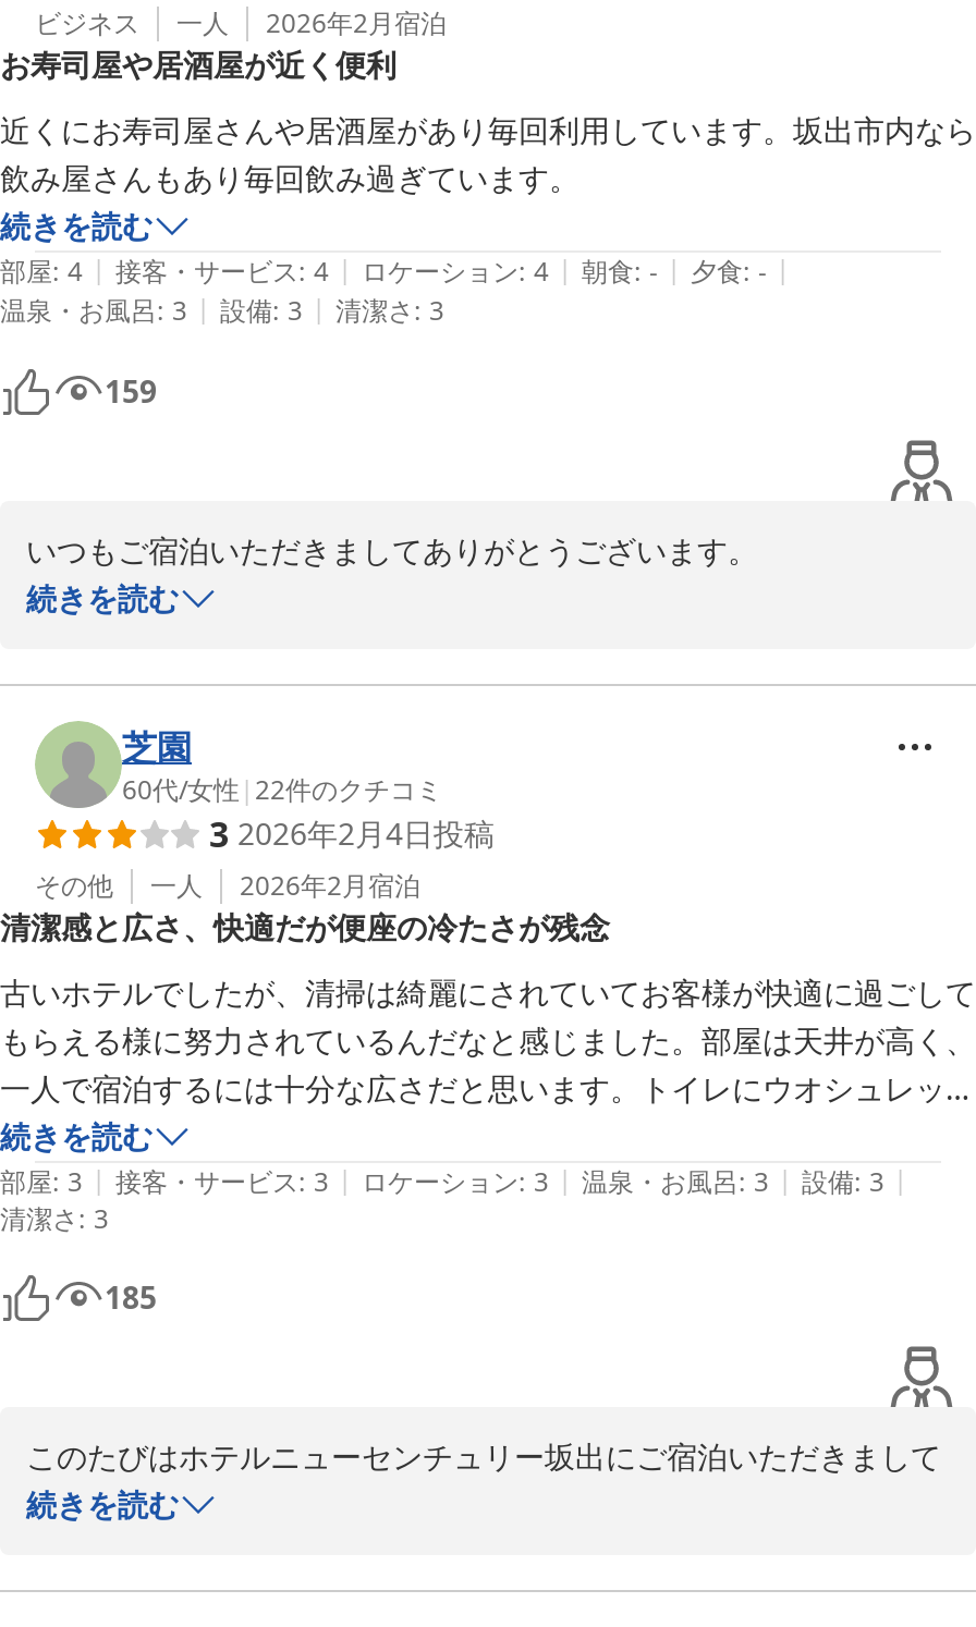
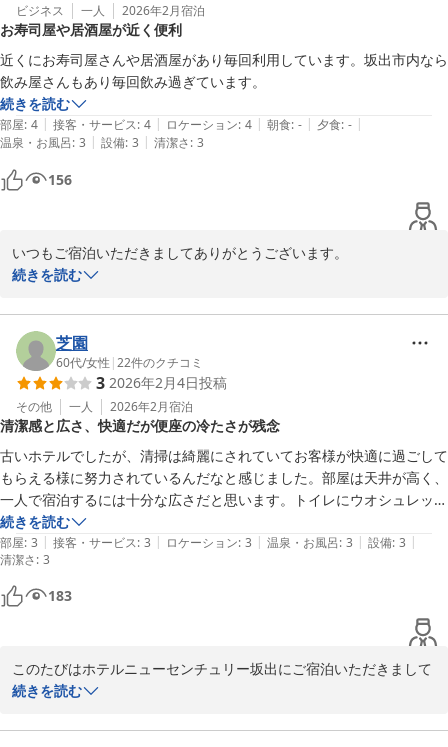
[105,370,157,412] 159 -> [48,170,72,189] 156
[105,1276,157,1318] 185 -> [48,586,72,605] 183

